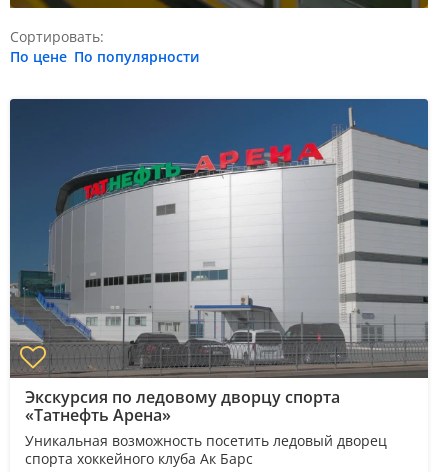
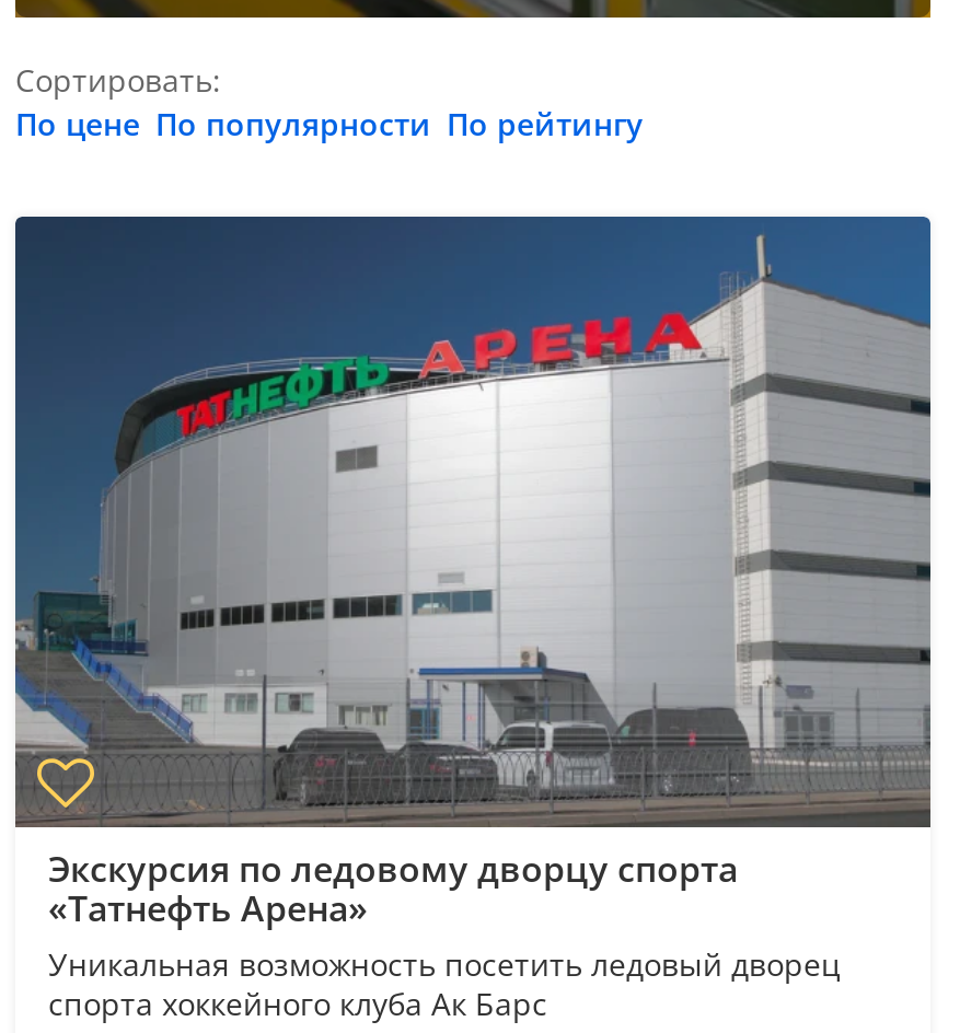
[10,47,200,66] По цене По популярности -> [15,103,644,144] По цене По популярности По рейтингу

